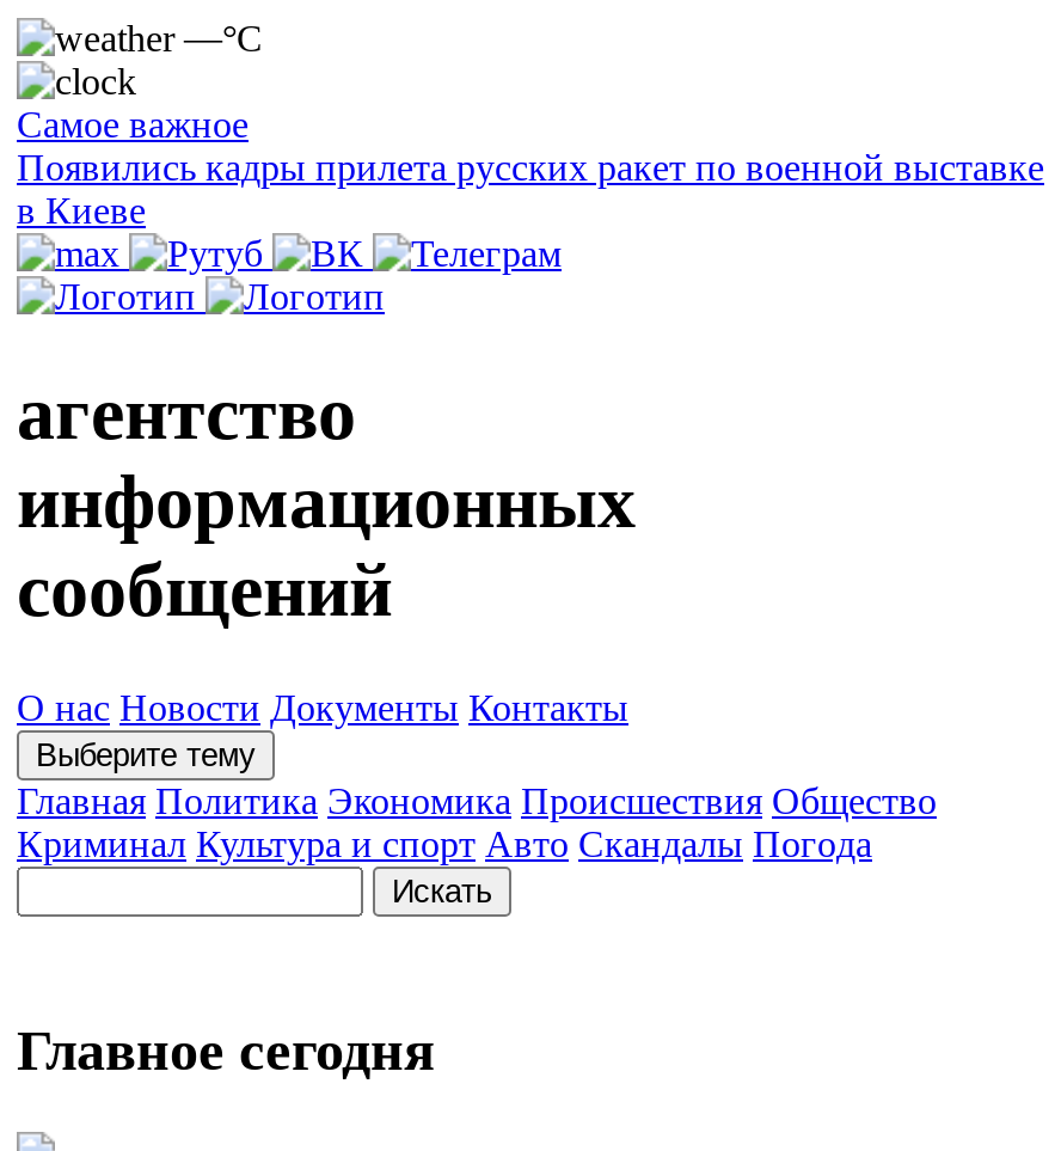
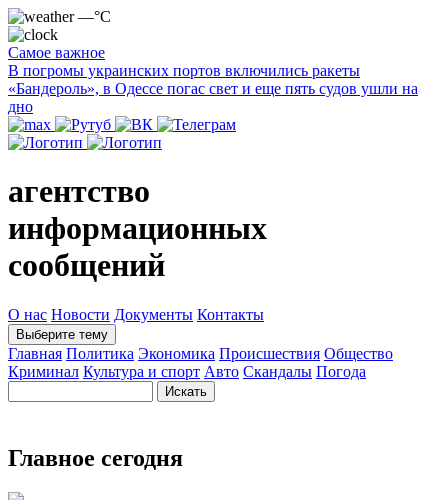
[17,147,1044,231] Появились кадры прилета русских ракет по военной выставке | в Киеве -> [8,62,418,115] В погромы украинских портов включились ракеты | «Бандероль», в Одессе погас свет и еще пять судов ушли на | дно

